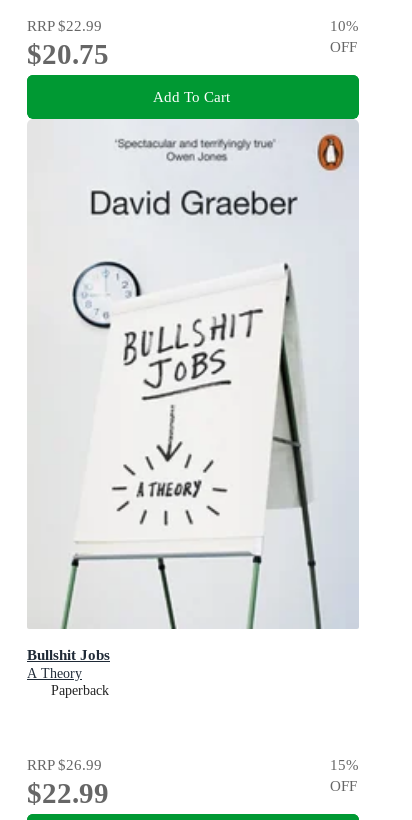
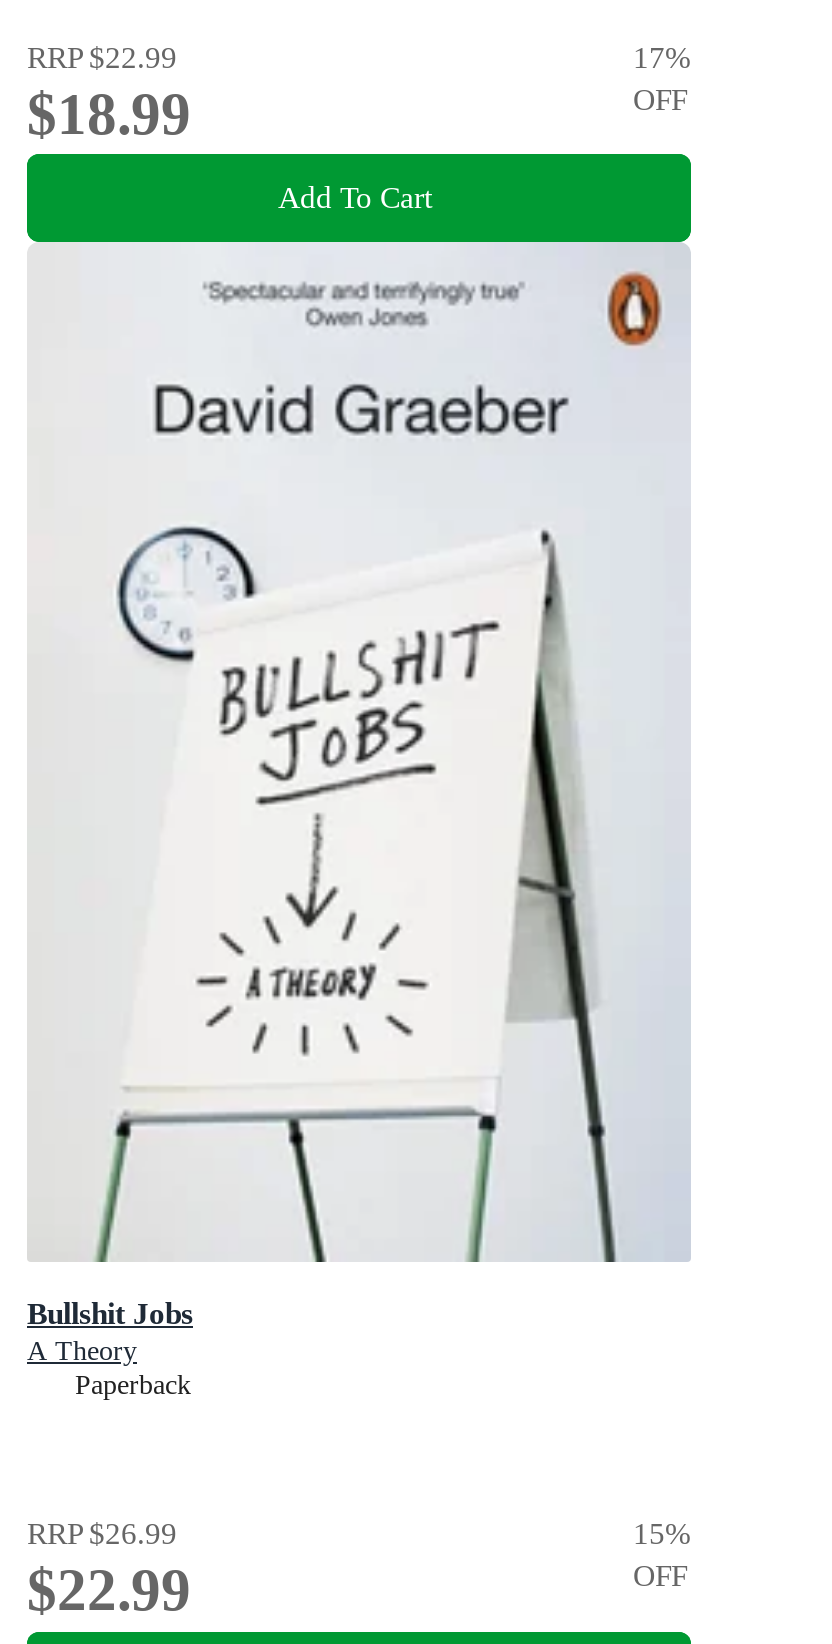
[330,17,359,34] 10% -> [633,40,691,74] 17%
[27,38,109,70] $20.75 -> [27,82,191,146] $18.99

